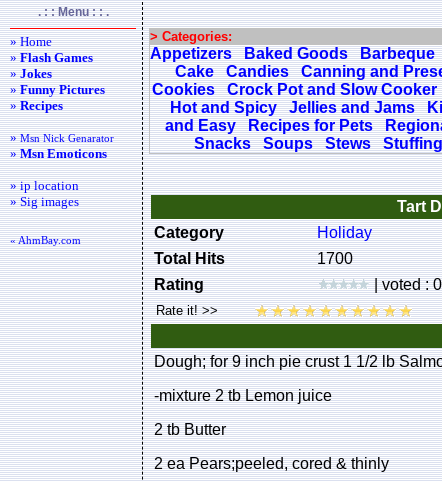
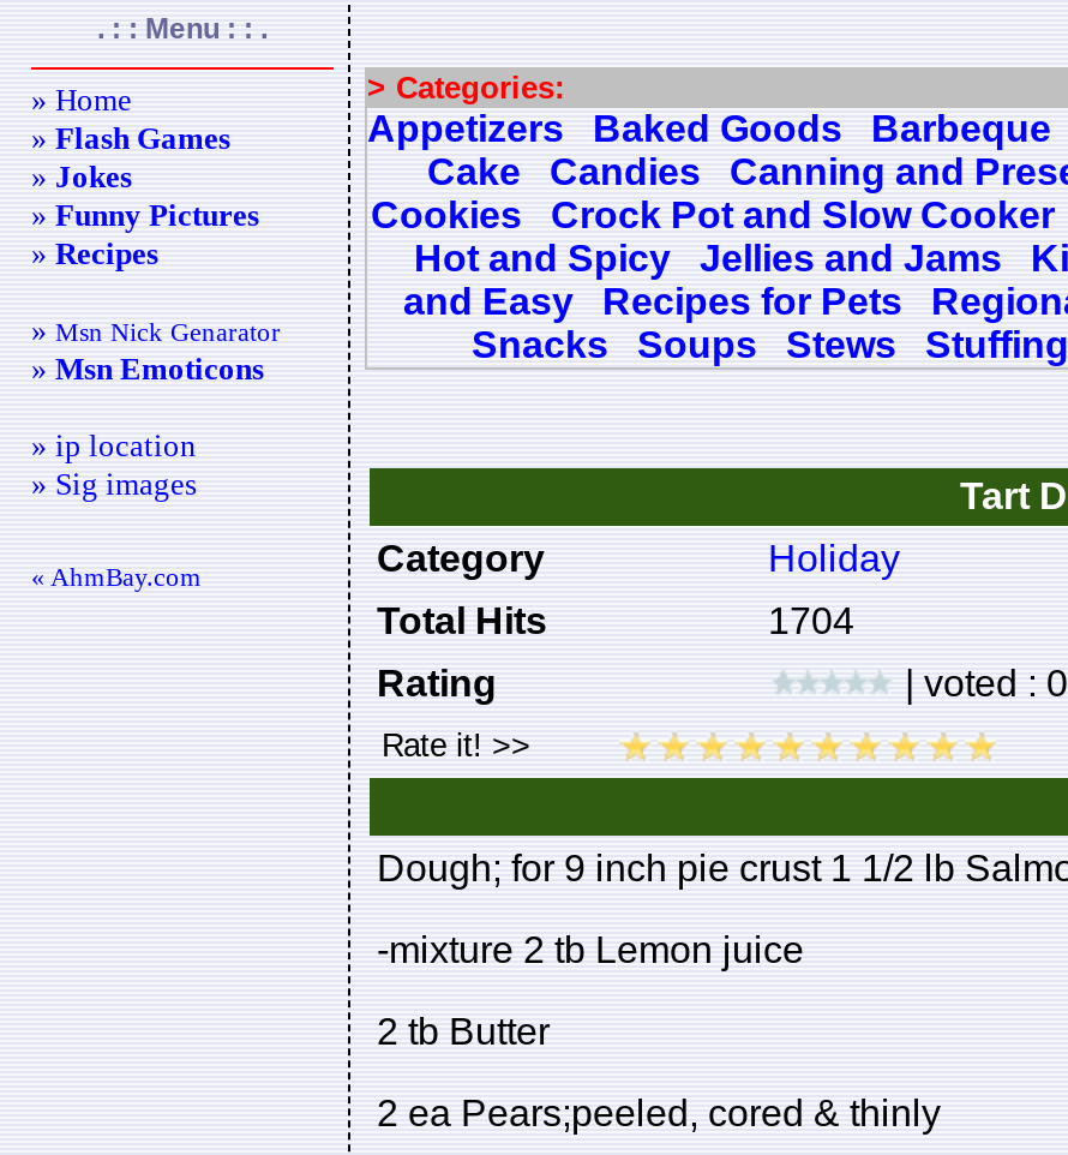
[317,250,353,267] 1700 -> [768,600,854,641] 1704

